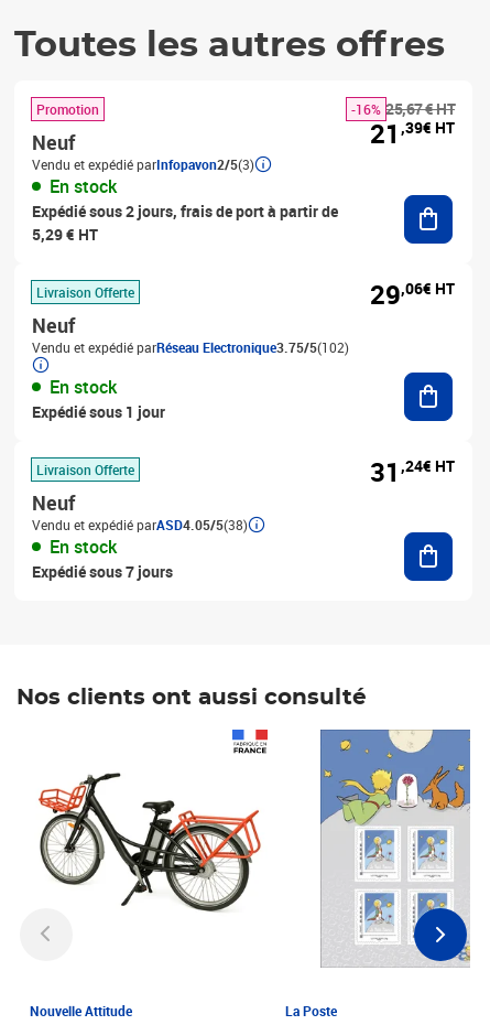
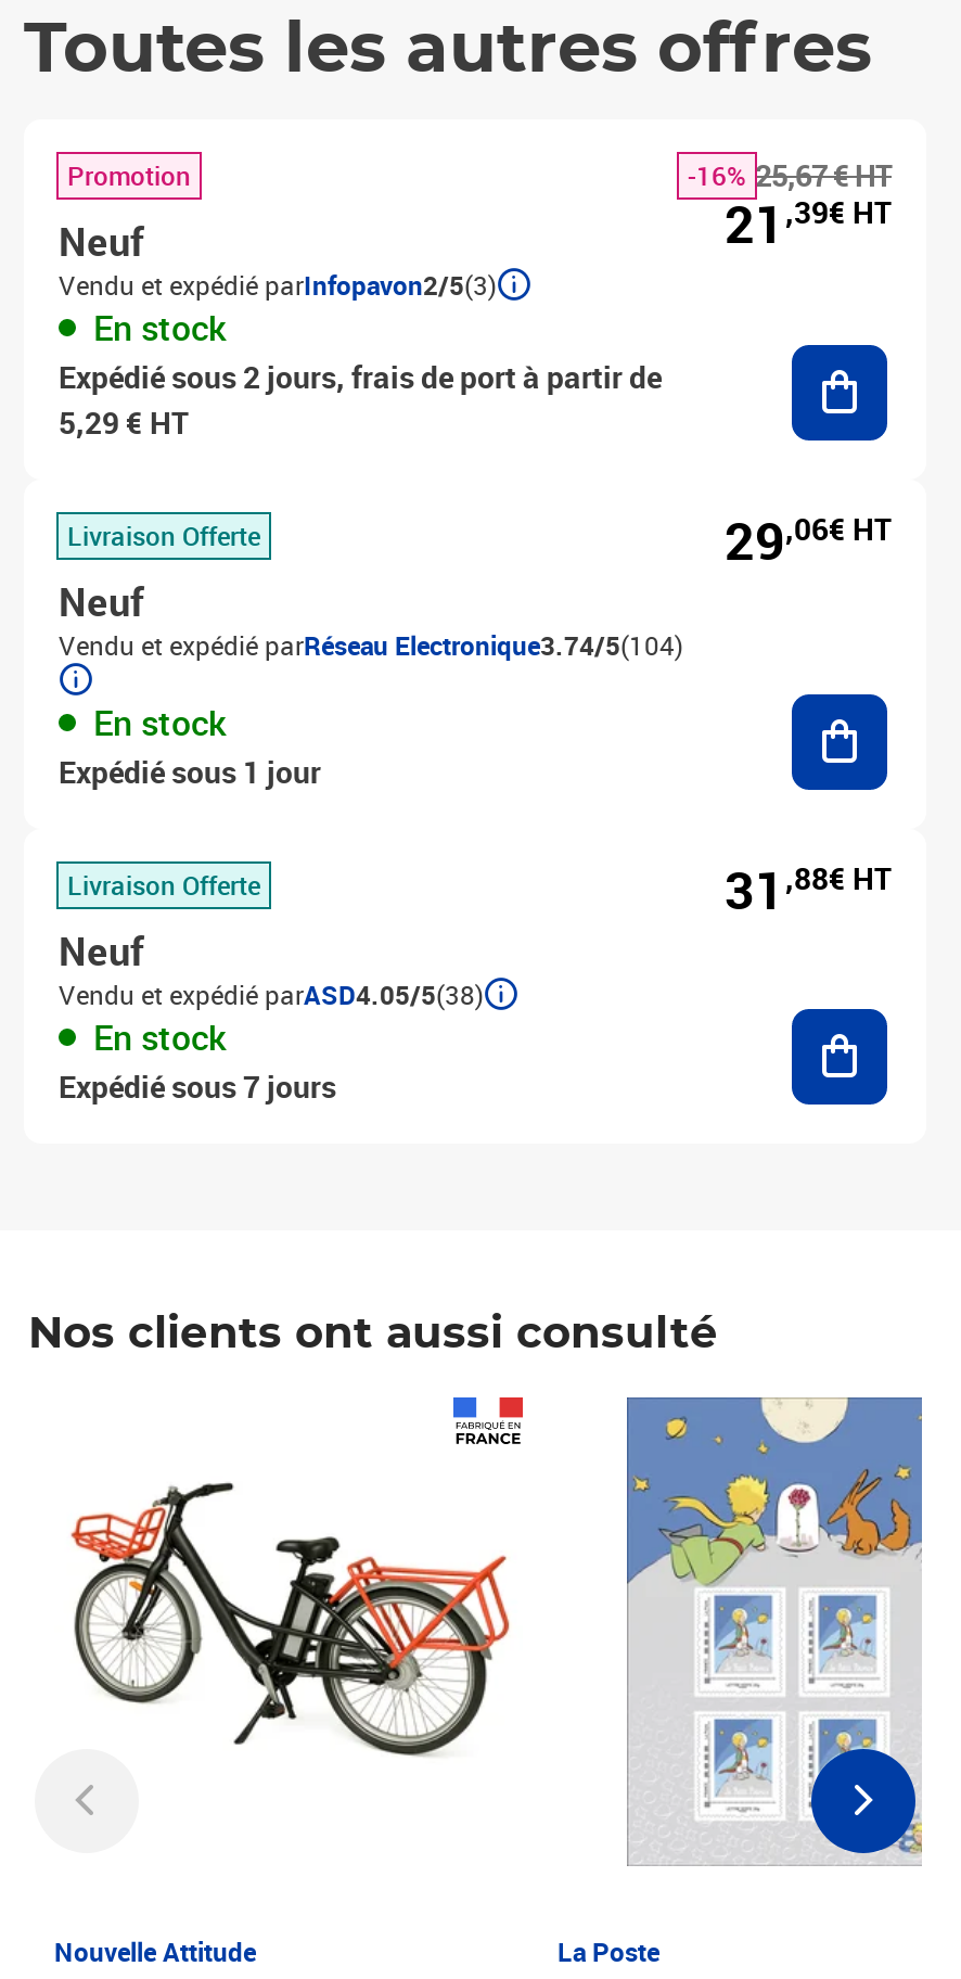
[32,338,349,356] Vendu et expédié parRéseau Electronique3.75/5(102) -> [59,627,683,662] Vendu et expédié parRéseau Electronique3.74/5(104)
[370,454,455,489] 31,24€ HT -> [725,855,892,924] 31,88€ HT

